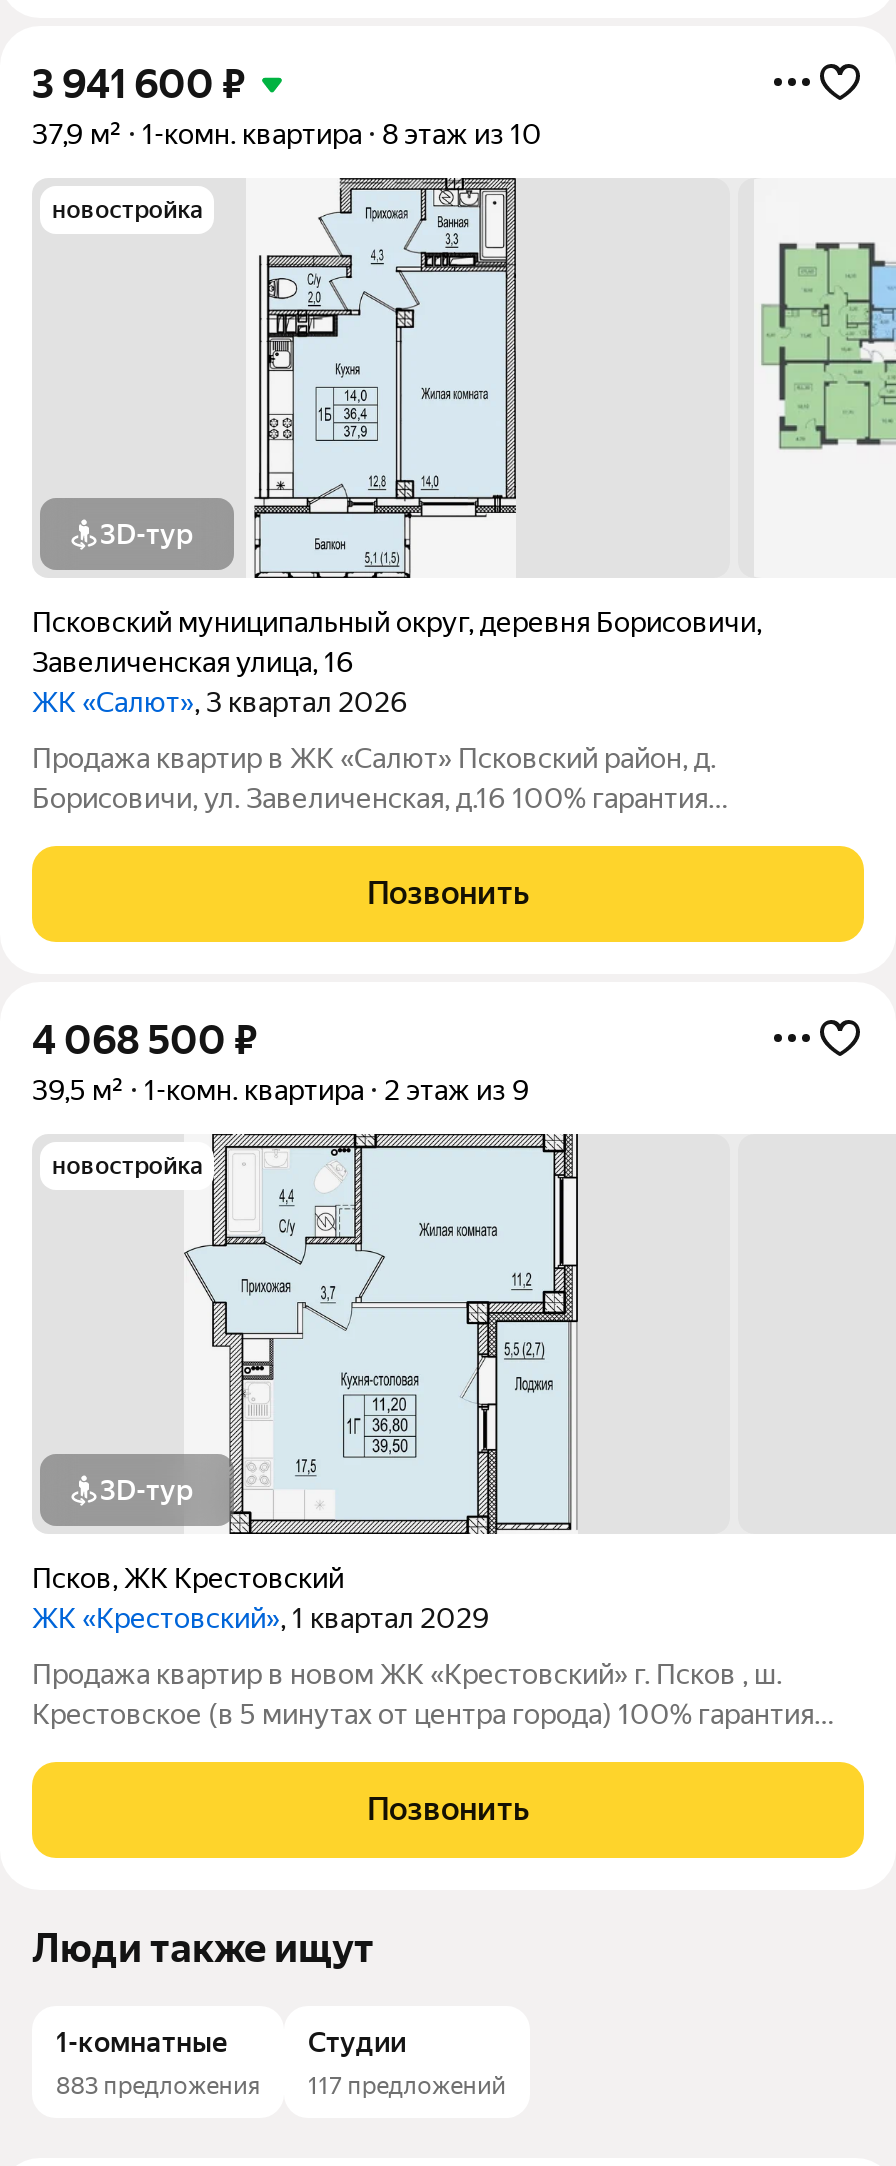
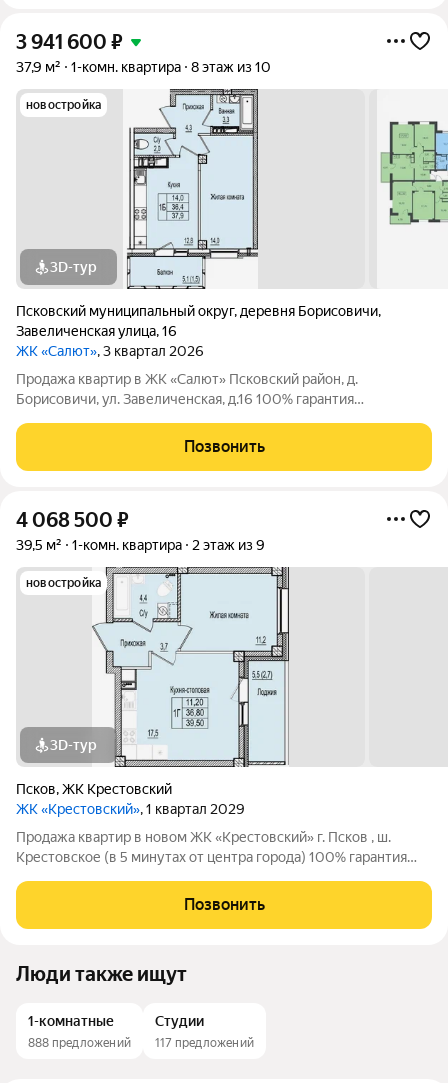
[56,2072,506,2100] 883 предложения 117 предложений -> [28,1036,254,1050] 888 предложений 117 предложений

